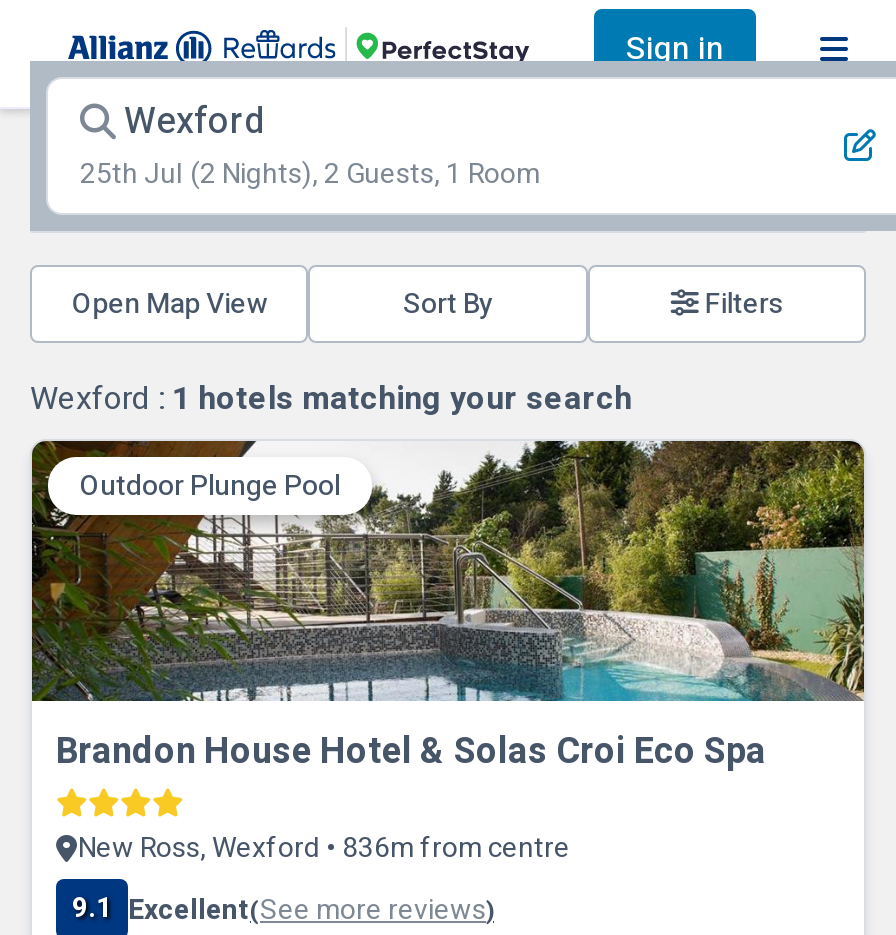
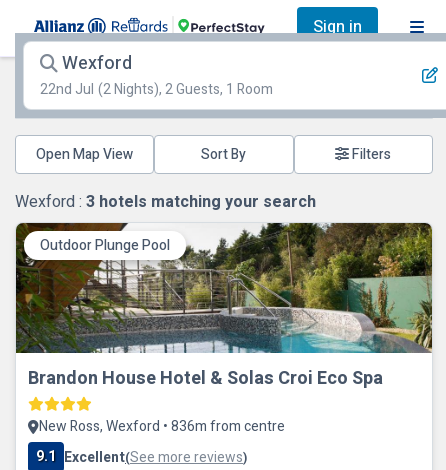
[80,153,540,195] 25th Jul (2 Nights), 2 Guests, 1 Room -> [40,79,273,100] 22nd Jul (2 Nights), 2 Guests, 1 Room
[30,375,632,423] Wexford : 1 hotels matching your search -> [15,190,316,214] Wexford : 3 hotels matching your search

